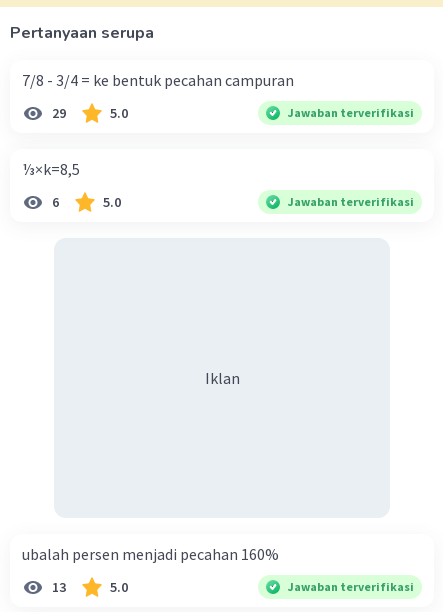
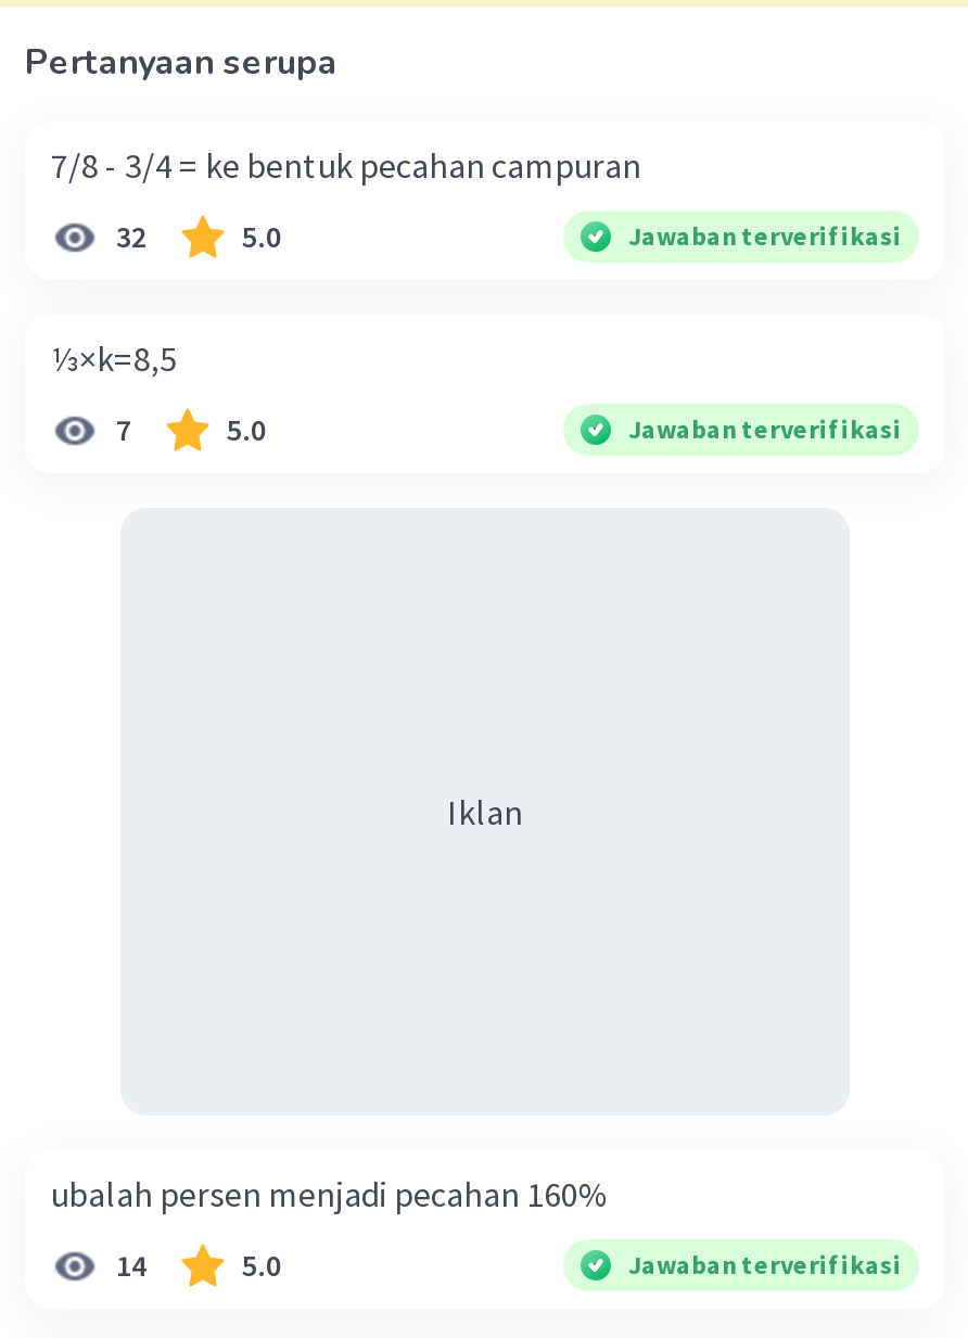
[52,104,66,122] 29 -> [116,217,147,257] 32
[52,193,59,211] 6 -> [116,411,131,450] 7
[52,578,66,596] 13 -> [116,1246,147,1285] 14

